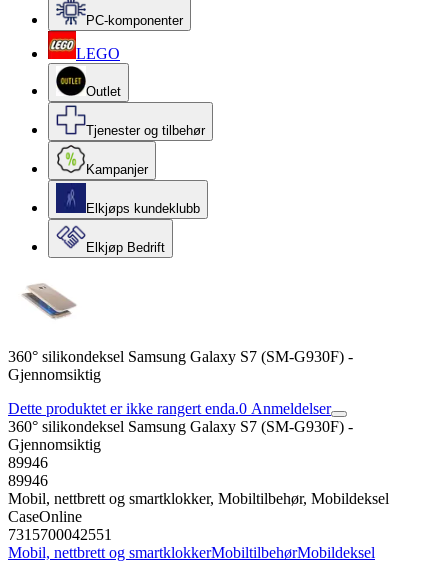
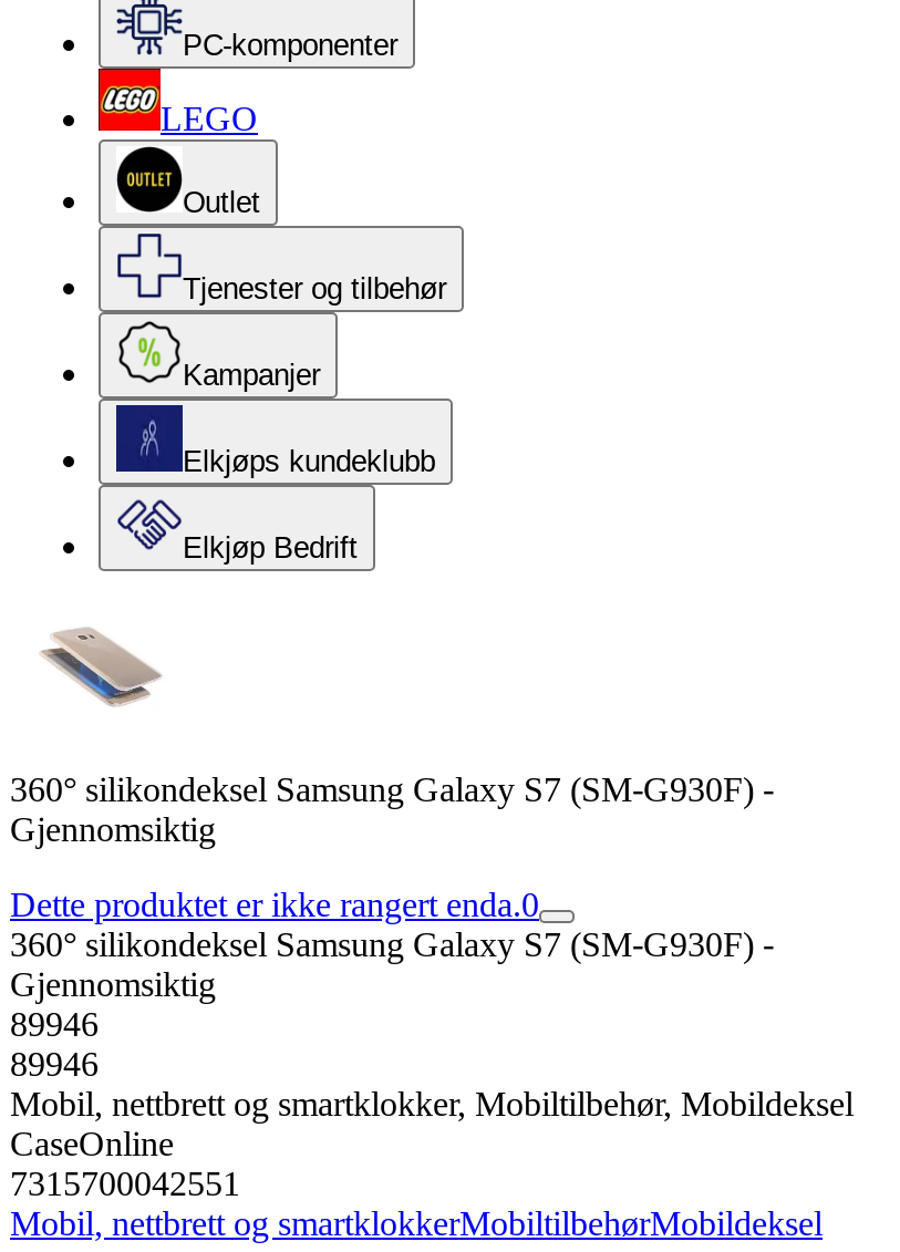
[8,400,331,417] Dette produktet er ikke rangert enda.0 Anmeldelser -> [10,886,539,923] Dette produktet er ikke rangert enda.0

